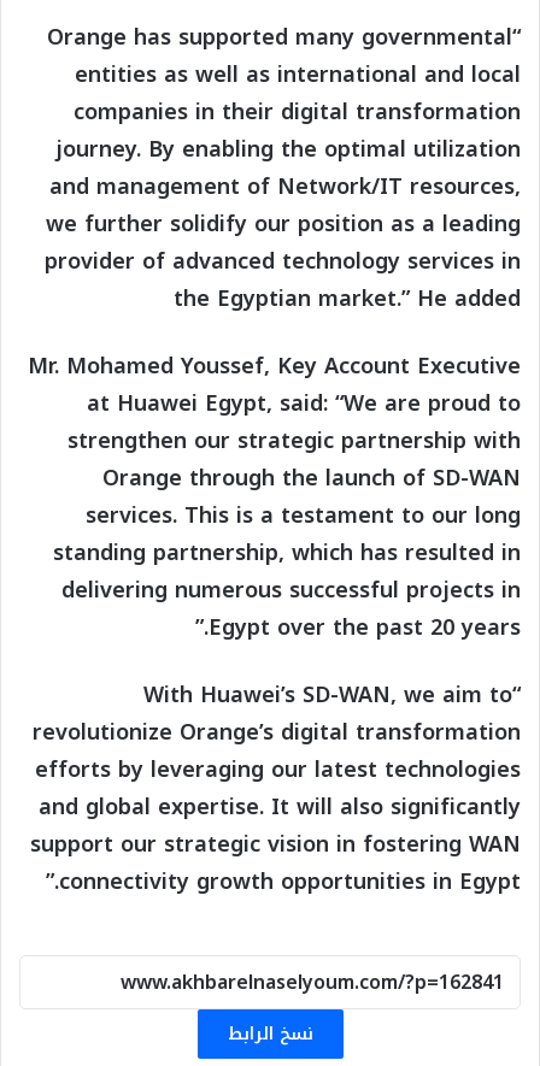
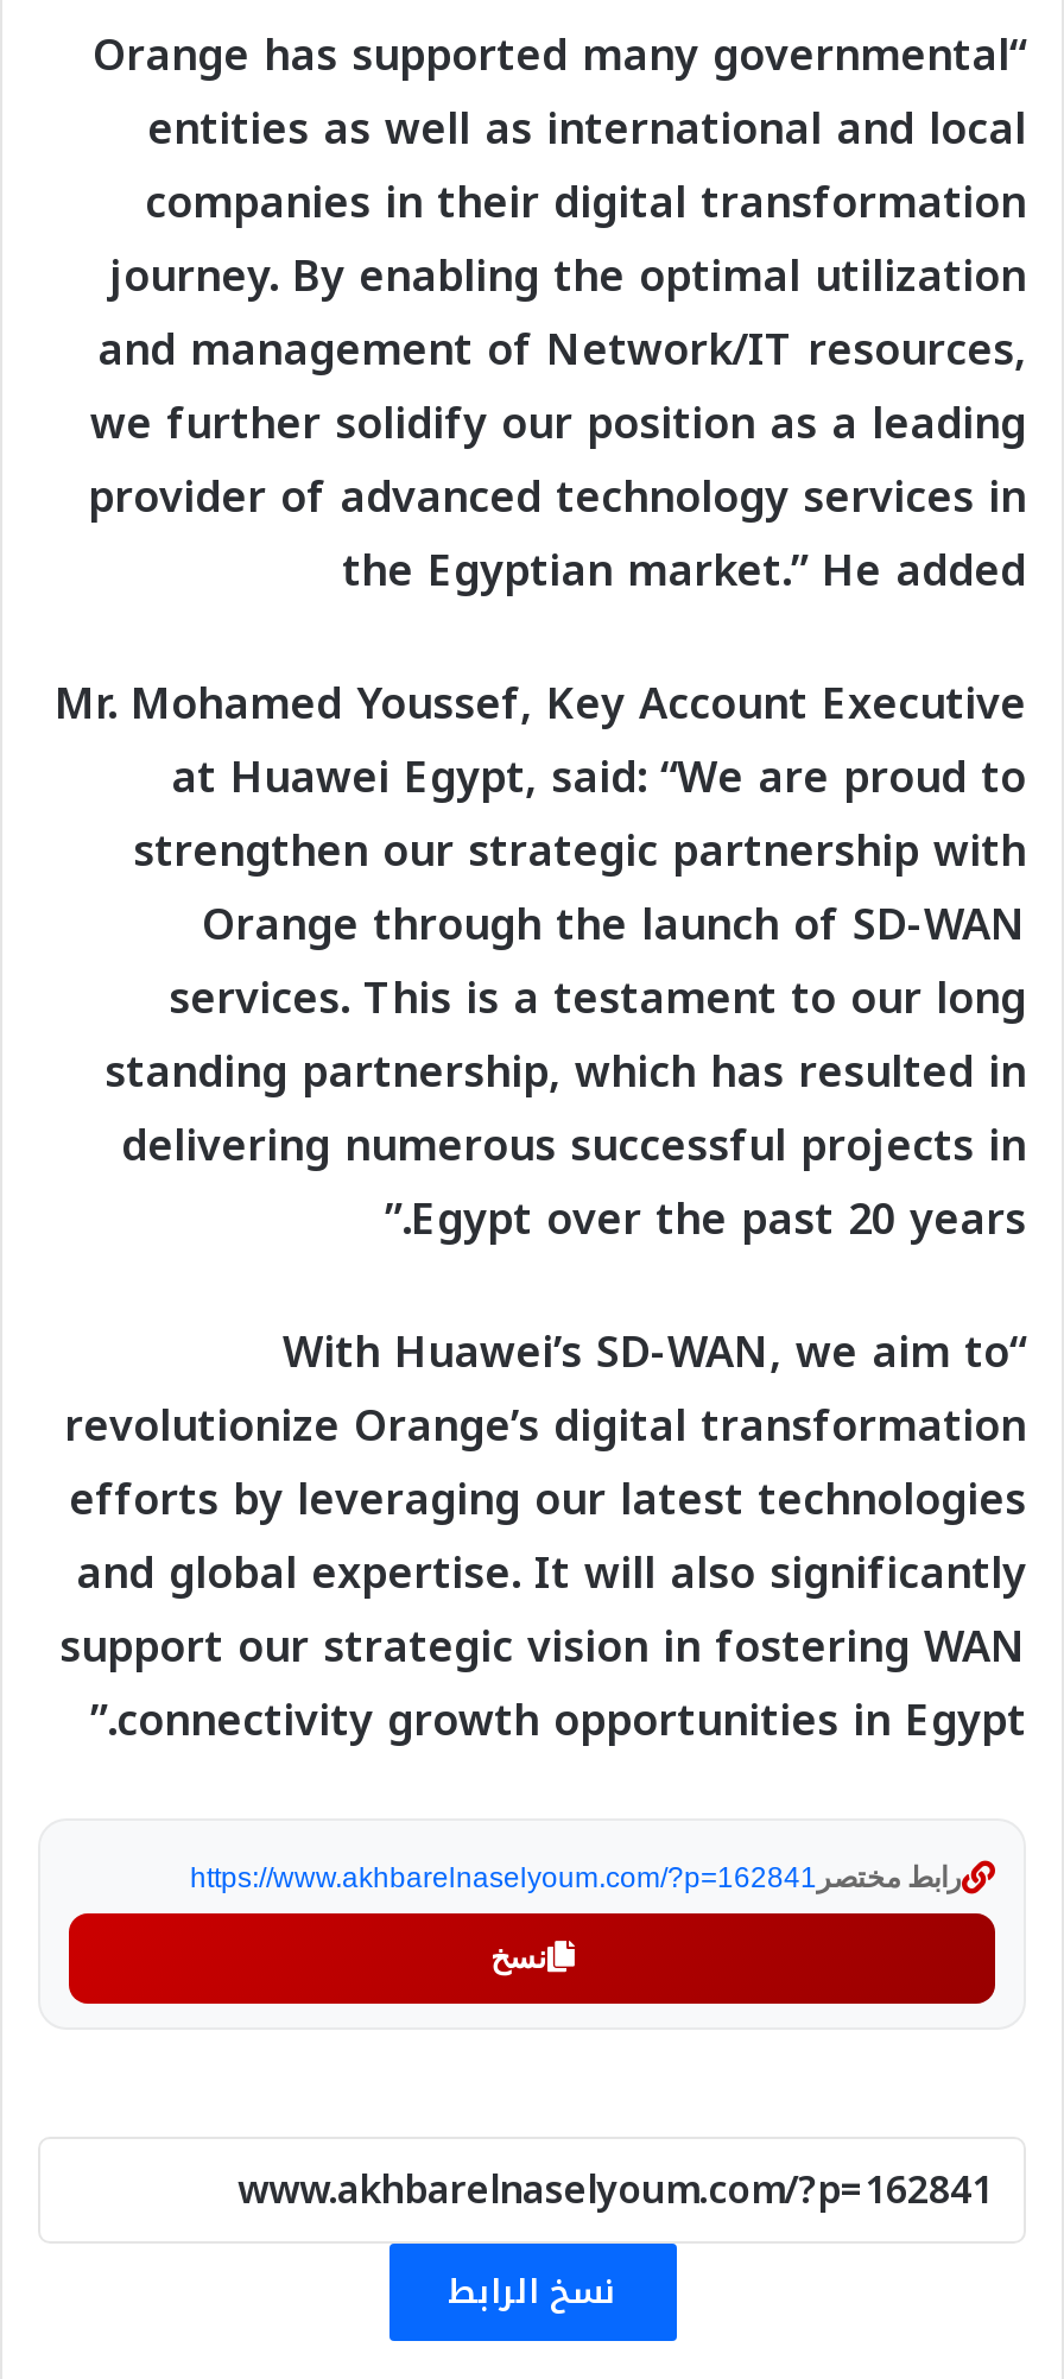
none -> [190,1860,962,1974] رابط مختصر https://www.akhbarelnaselyoum.com/?p=162841 | نسخ

